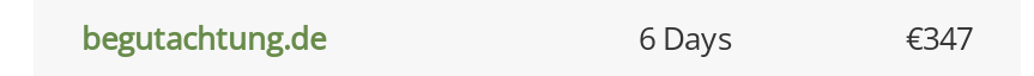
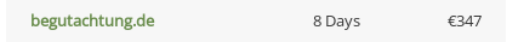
[639,17,732,59] 6 Days -> [312,10,360,31] 8 Days

